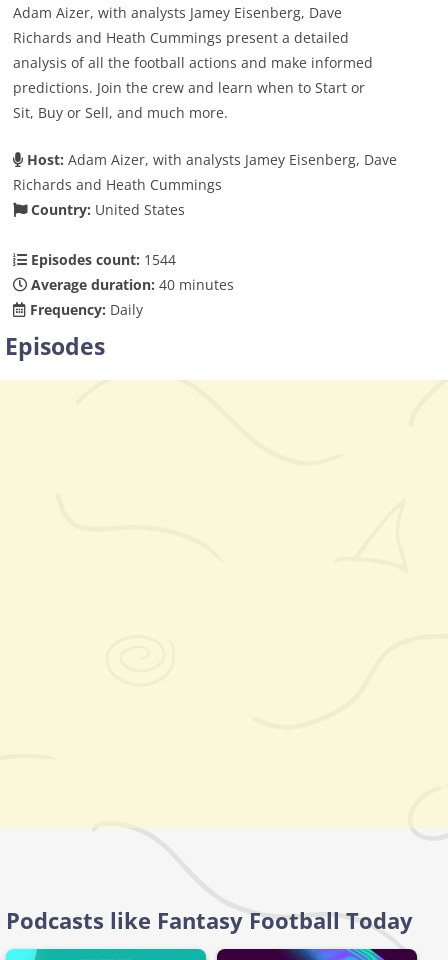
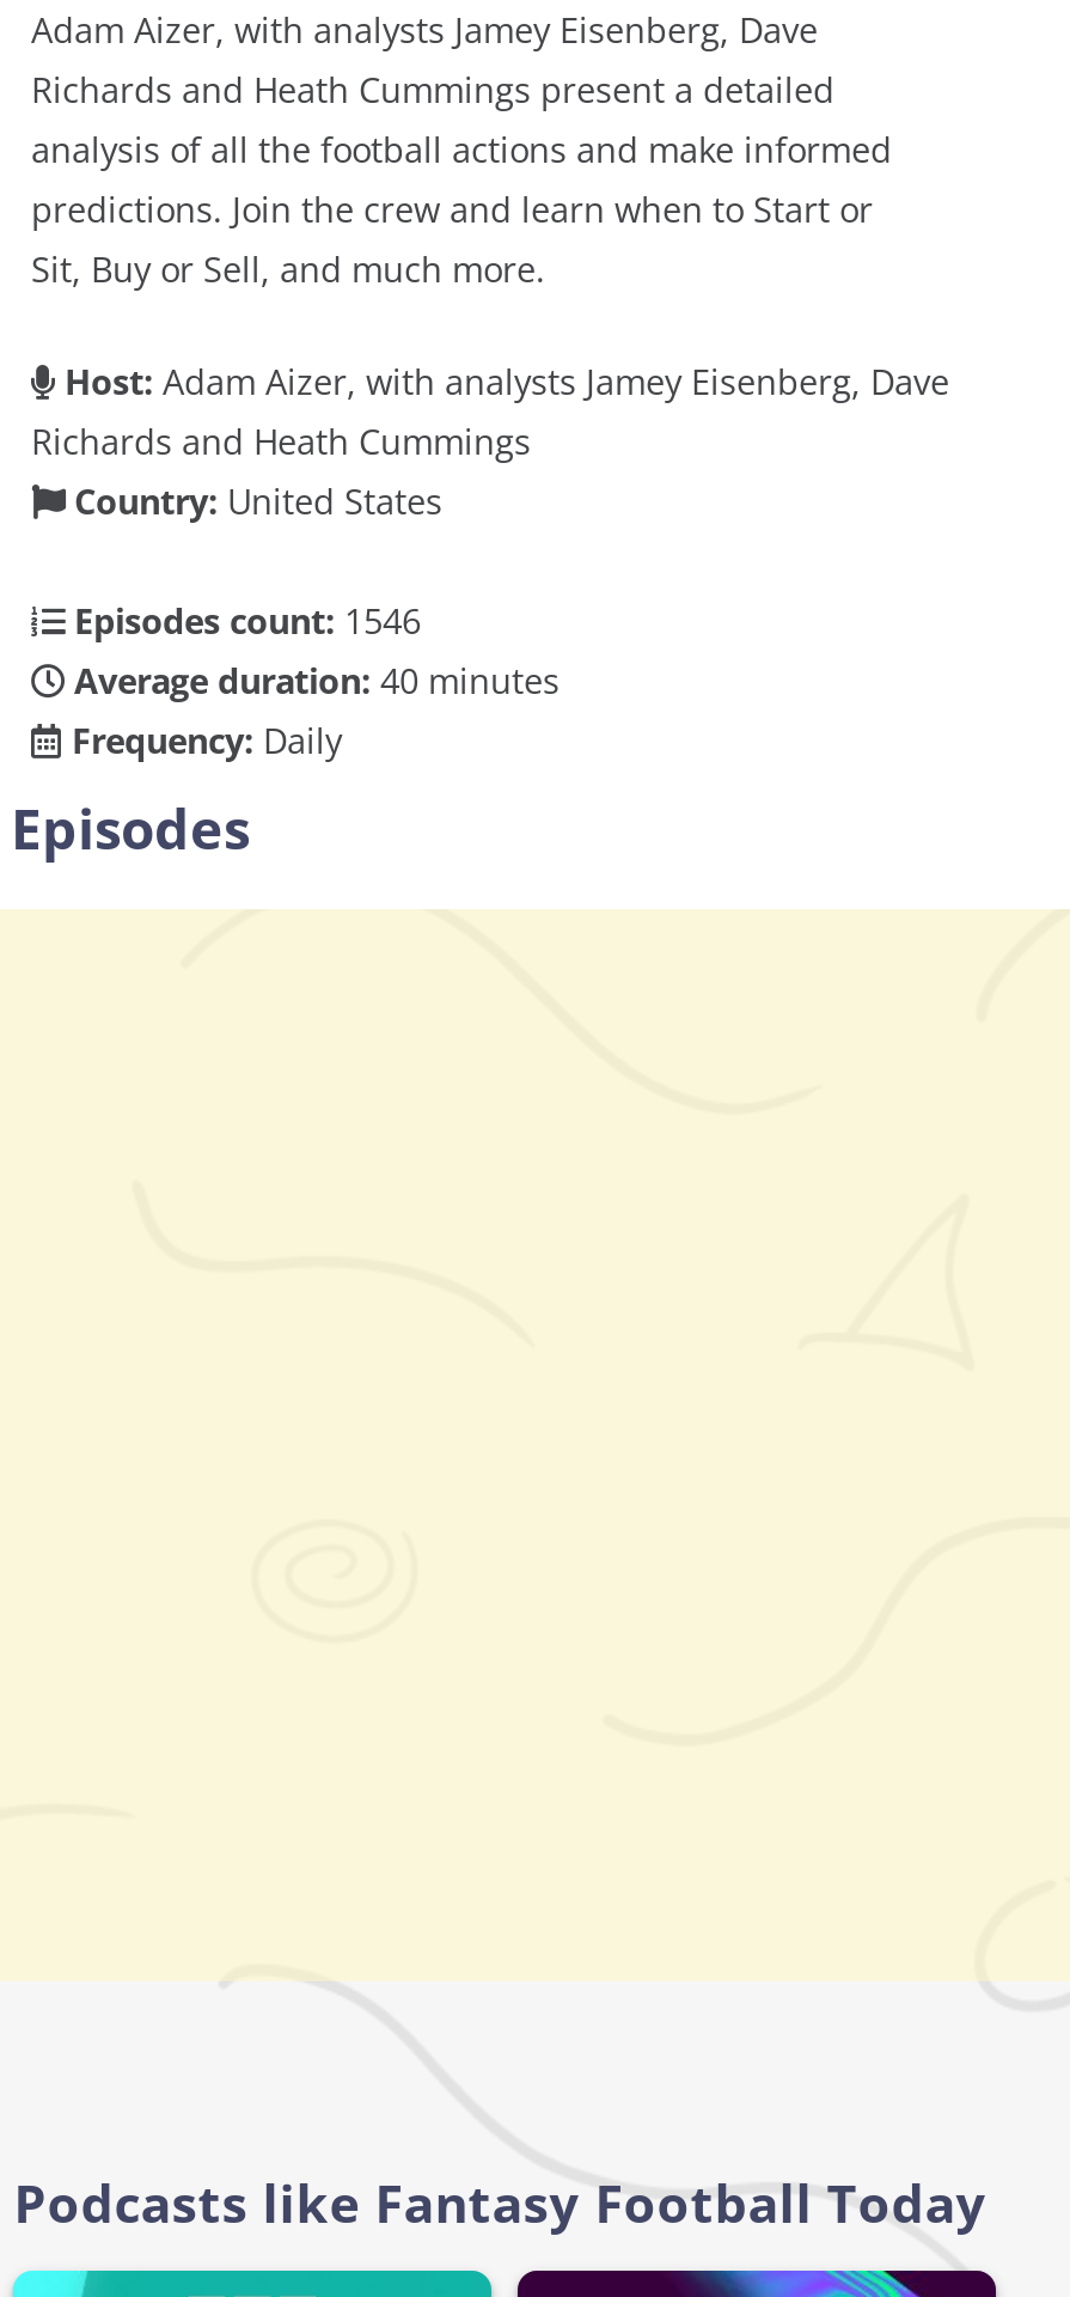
[27,250,176,269] Episodes count: 1544 -> [64,598,421,643] Episodes count: 1546

